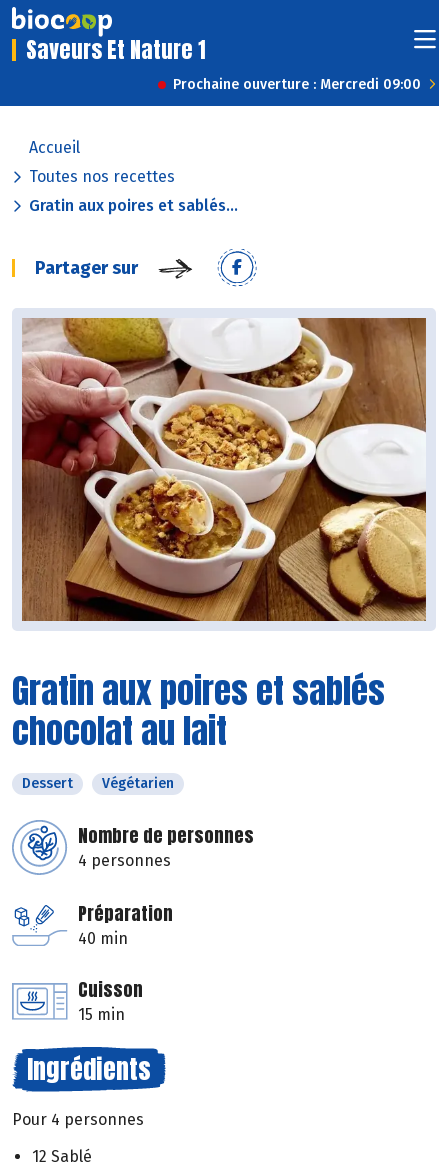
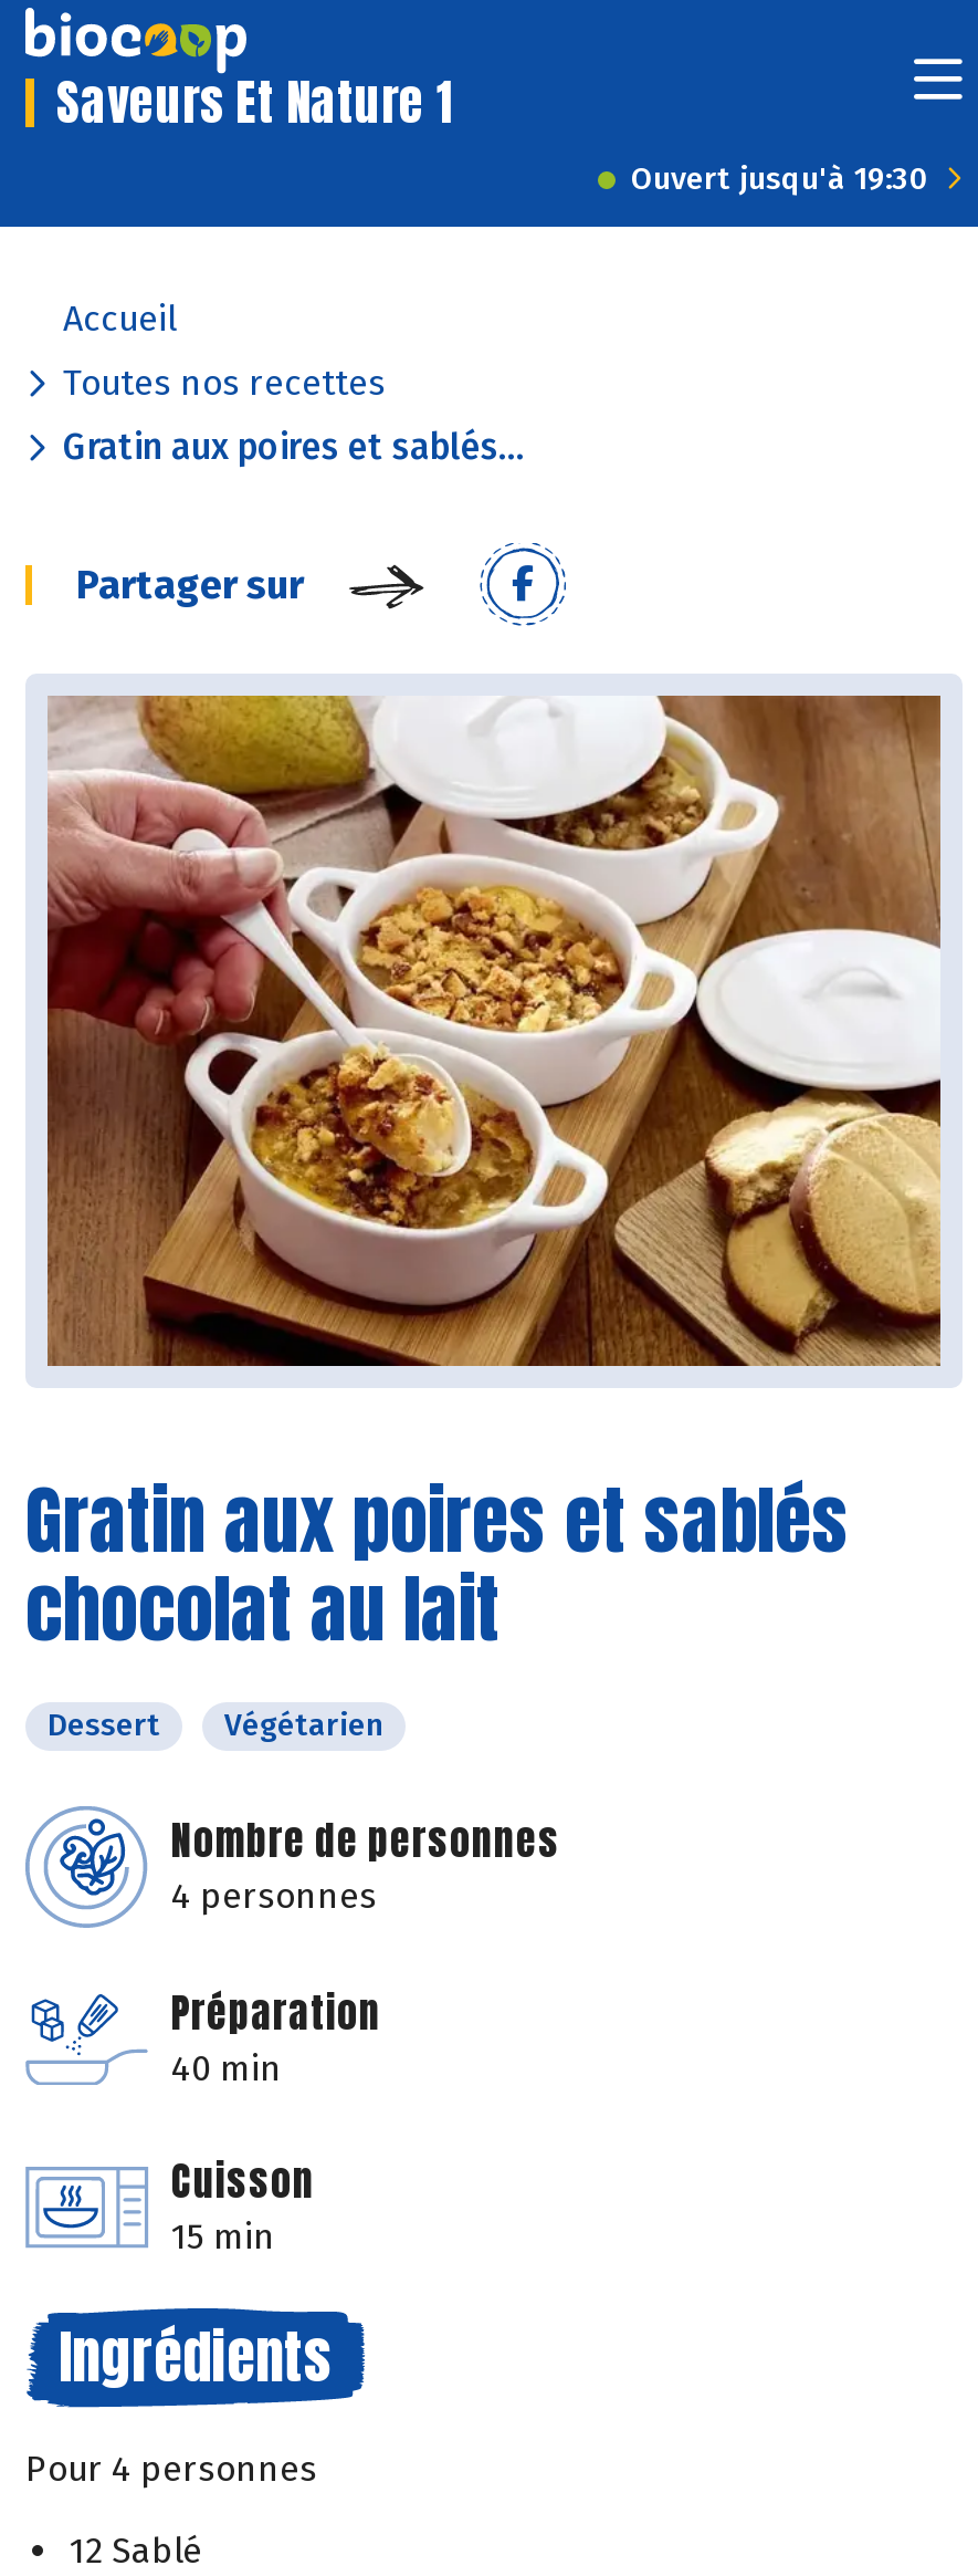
[173,76,421,93] Prochaine ouverture : Mercredi 09:00 -> [631,160,929,198] Ouvert jusqu'à 19:30

